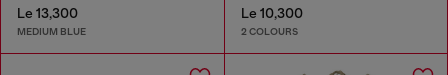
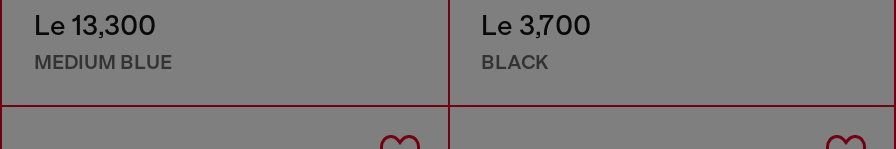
[240,5,302,38] Le 10,300 | 2 COLOURS -> [481,9,591,74] Le 3,700 | BLACK

